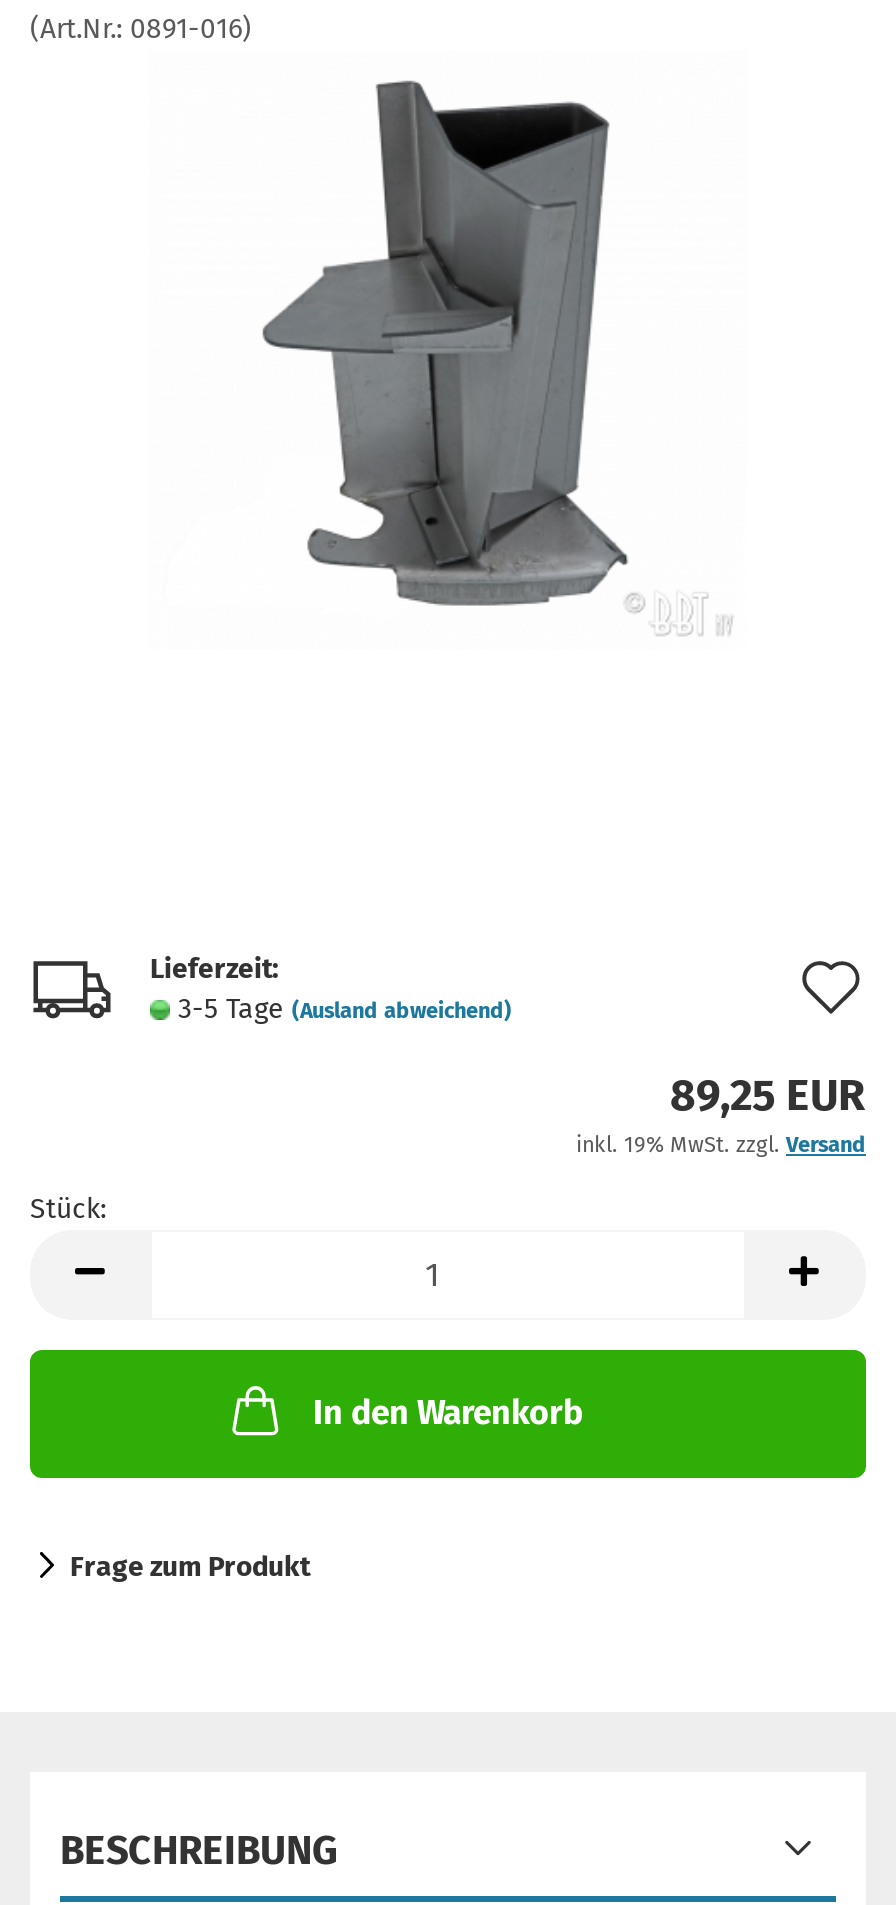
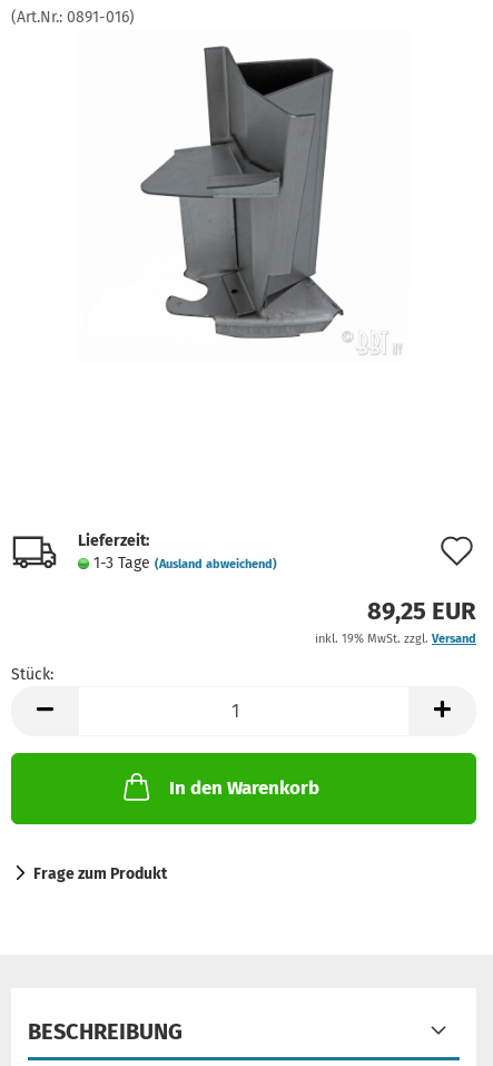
[178,992,512,1026] 3-5 Tage (Ausland abweichend) -> [93,554,277,573] 1-3 Tage (Ausland abweichend)

